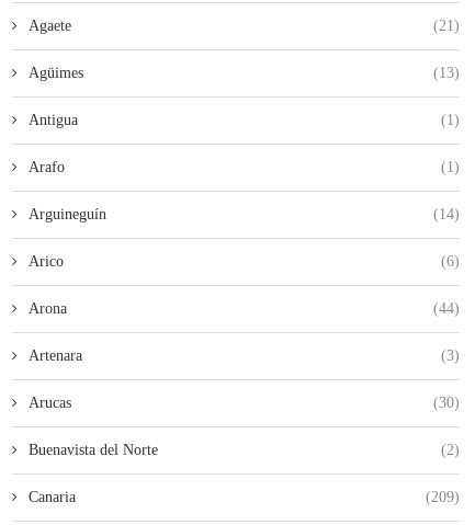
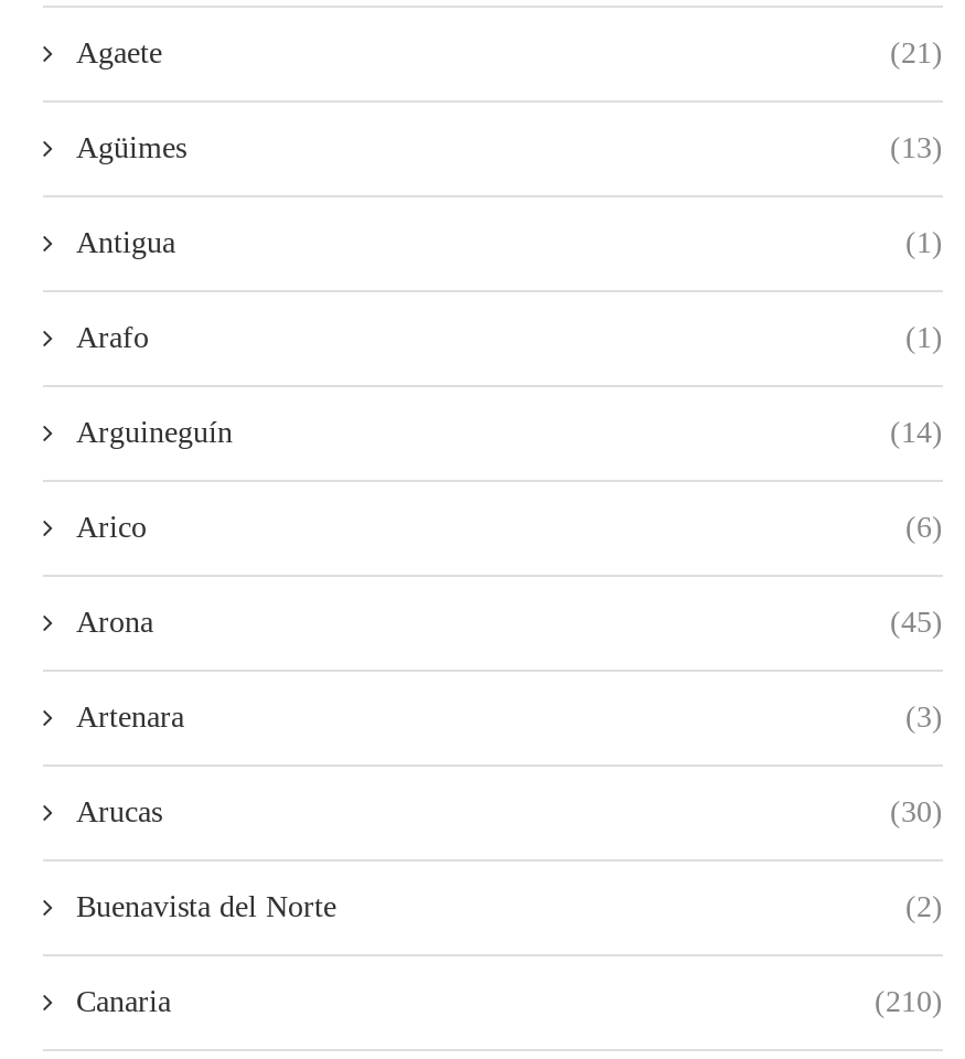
[433,300,460,317] (44) -> [890,605,943,638] (45)
[426,489,460,505] (209) -> [875,985,943,1018] (210)

